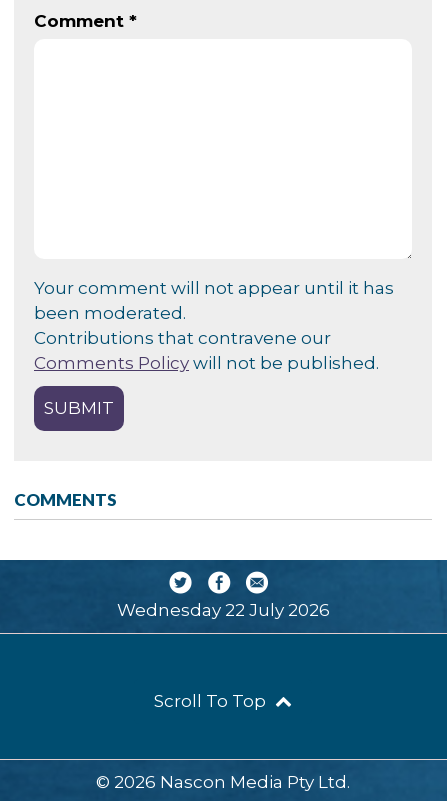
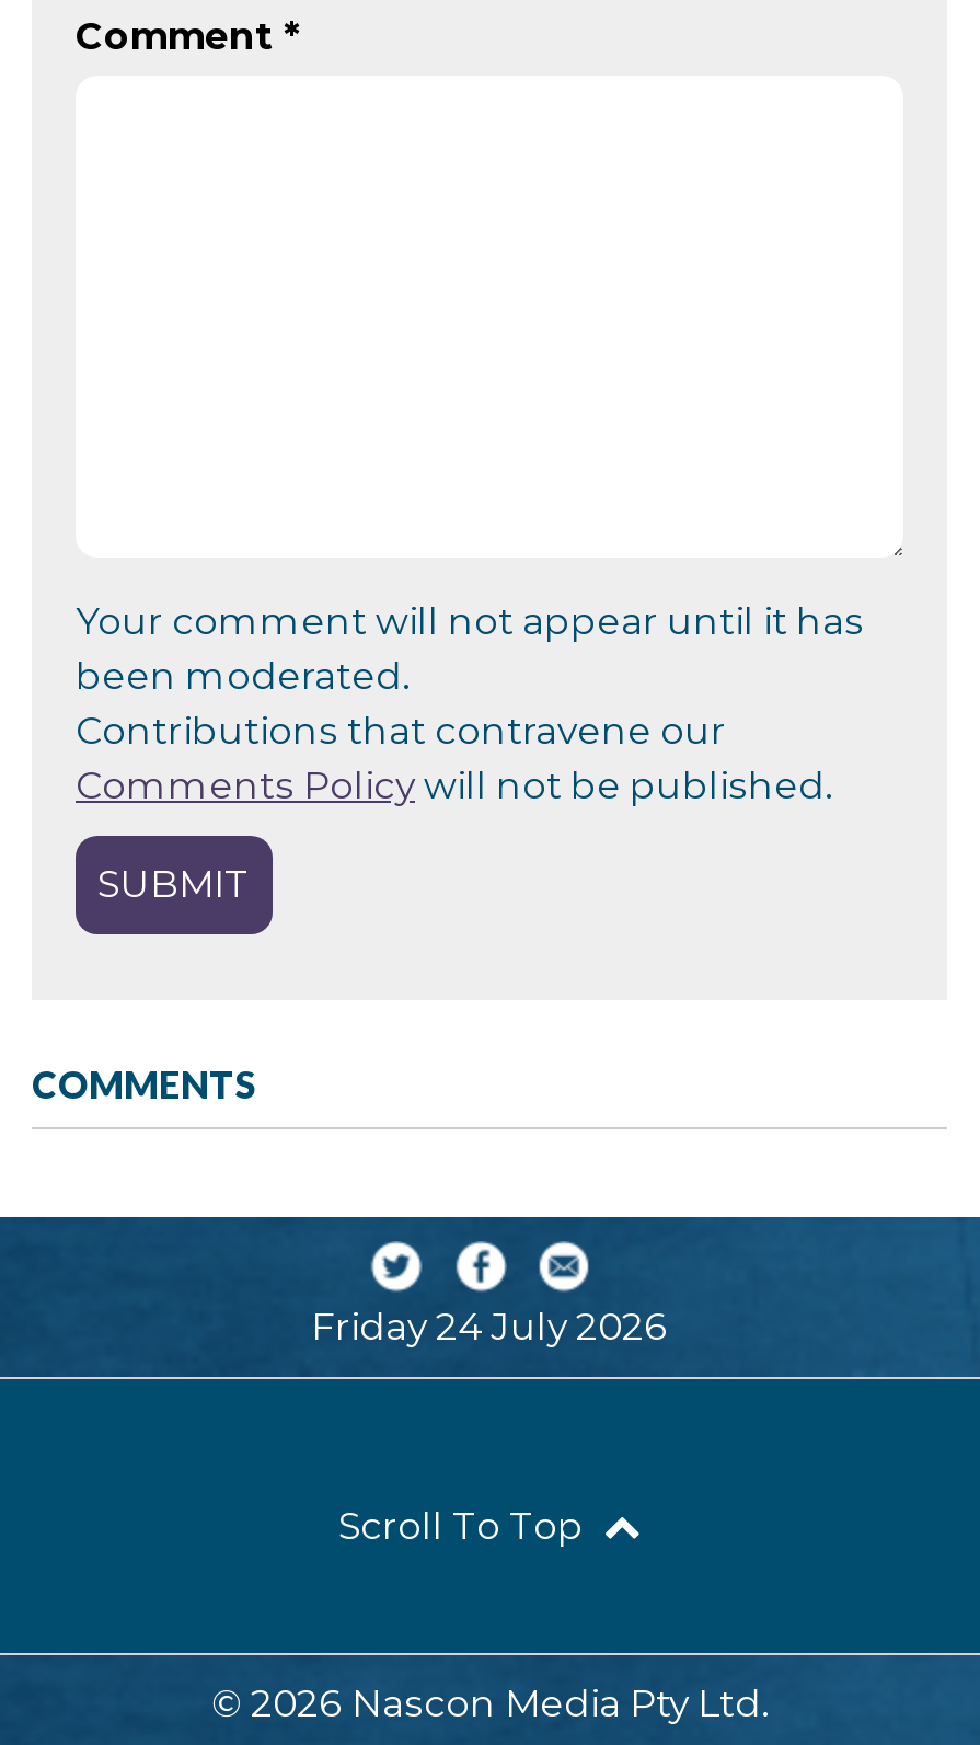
[116,600,329,620] Wednesday 22 July 2026 -> [311,1304,668,1348] Friday 24 July 2026

